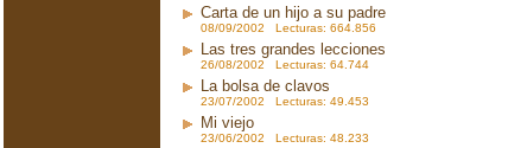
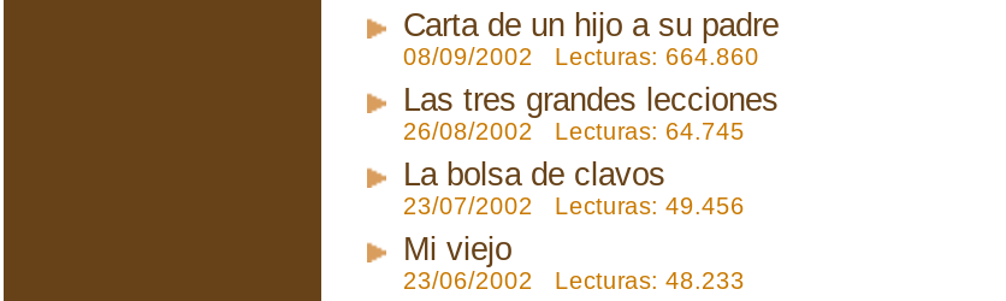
[201,21,376,34] 08/09/2002 Lecturas: 664.856 -> [403,43,759,70] 08/09/2002 Lecturas: 664.860
[201,58,369,71] 26/08/2002 Lecturas: 64.744 -> [403,118,745,144] 26/08/2002 Lecturas: 64.745
[201,95,369,108] 23/07/2002 Lecturas: 49.453 -> [403,193,745,219] 23/07/2002 Lecturas: 49.456

